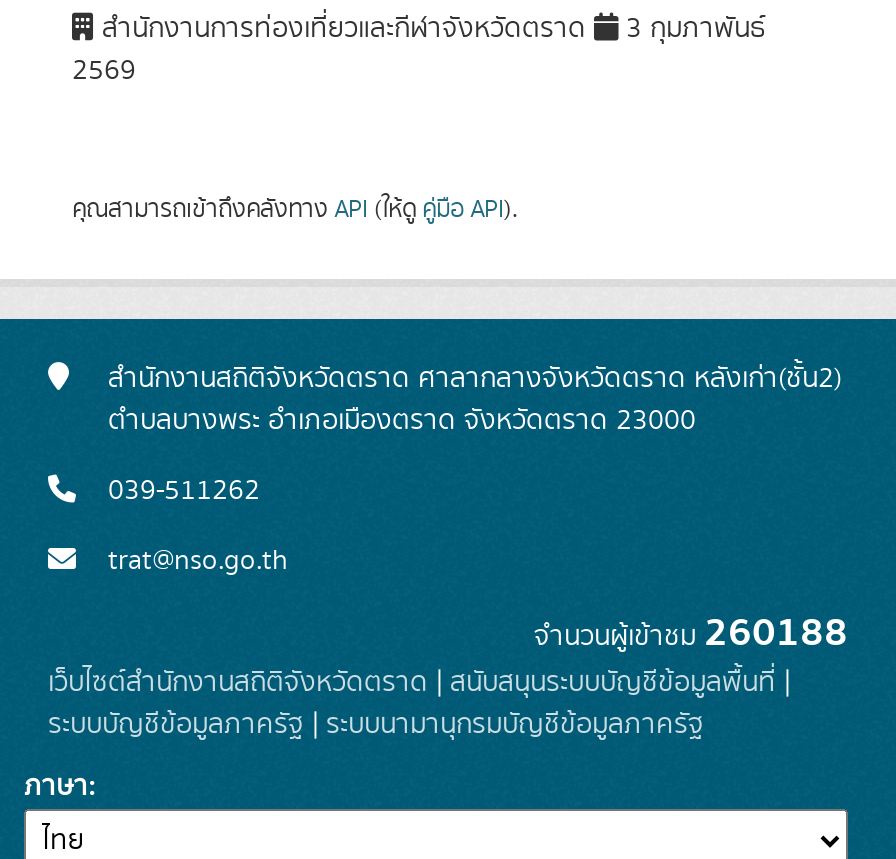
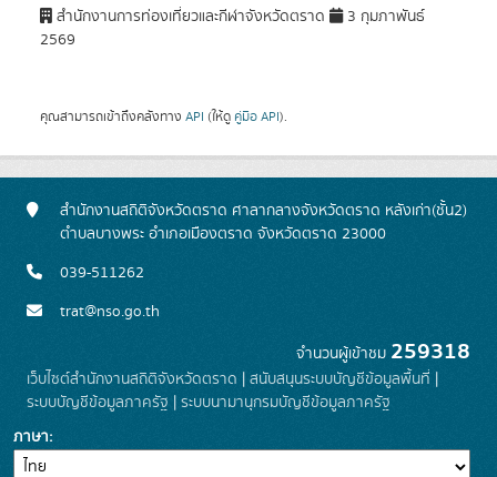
[534,601,848,665] จำนวนผู้เข้าชม260188 -> [296,334,470,369] จำนวนผู้เข้าชม259318

